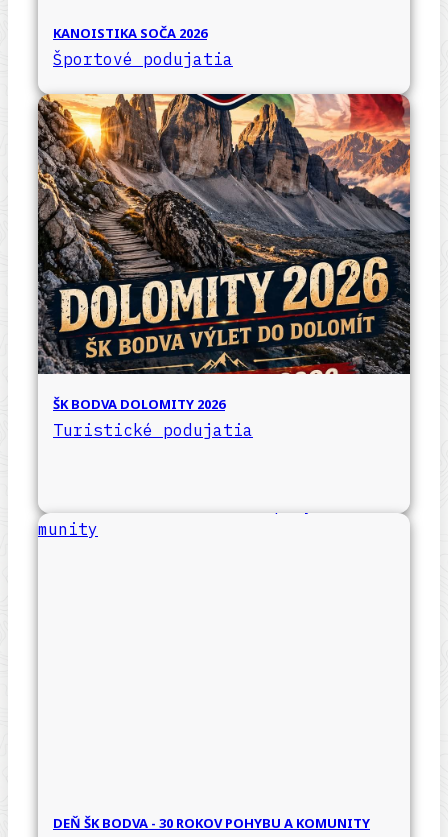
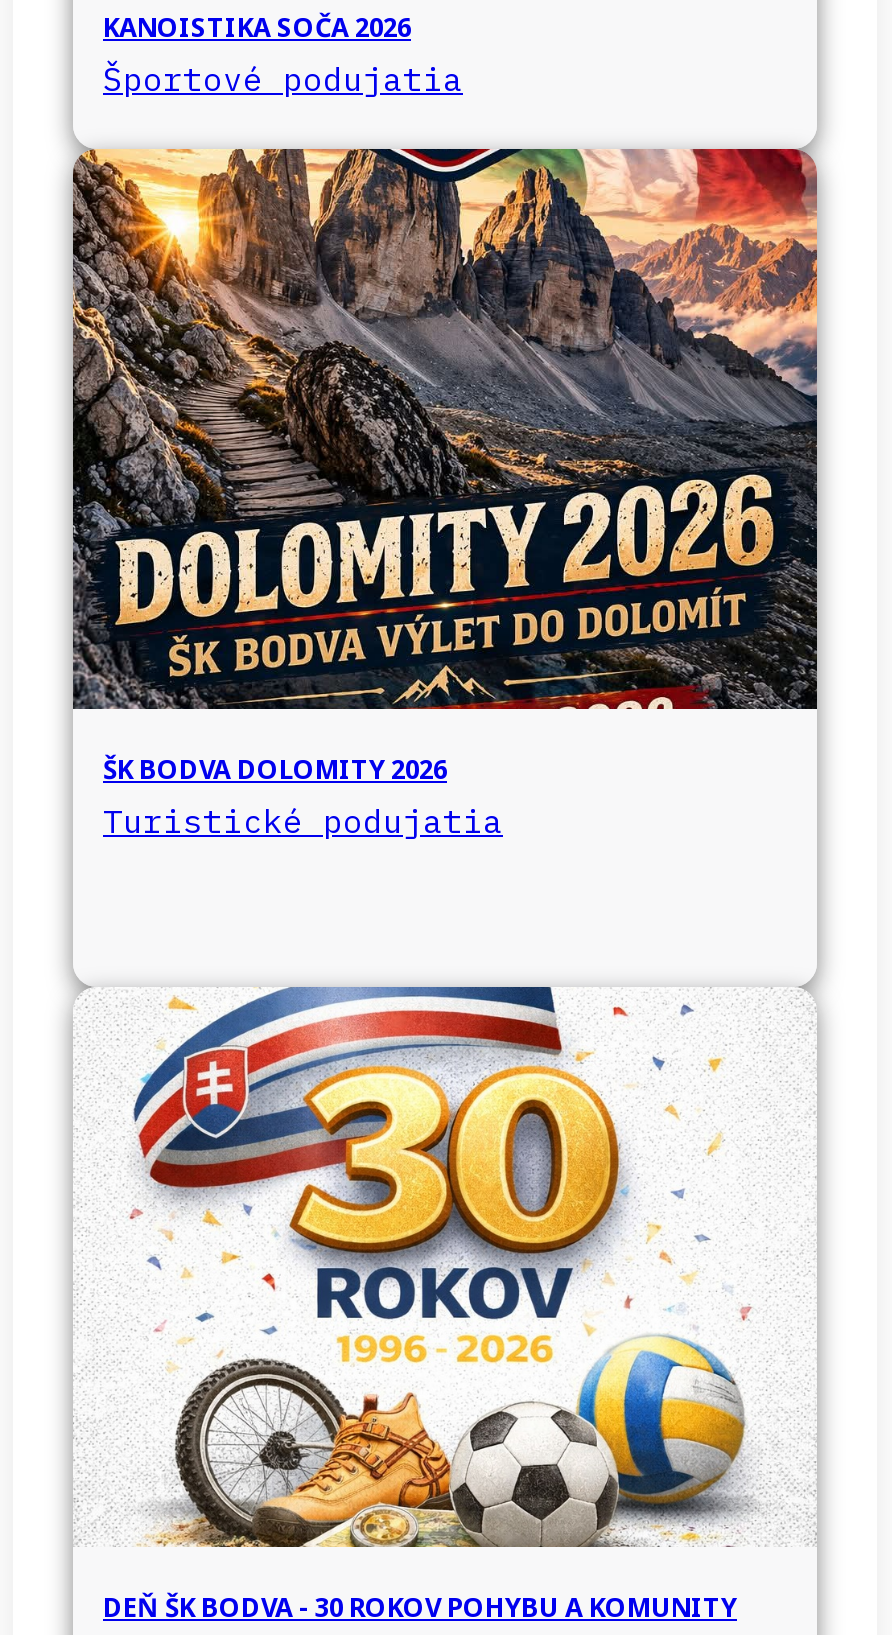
none -> [73,985,761,1549] [image]

